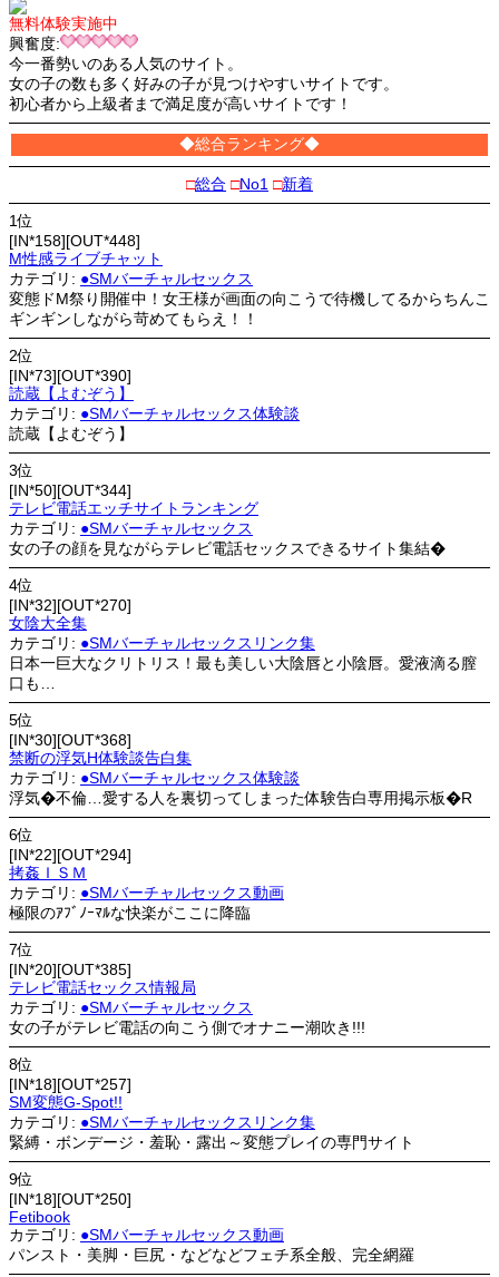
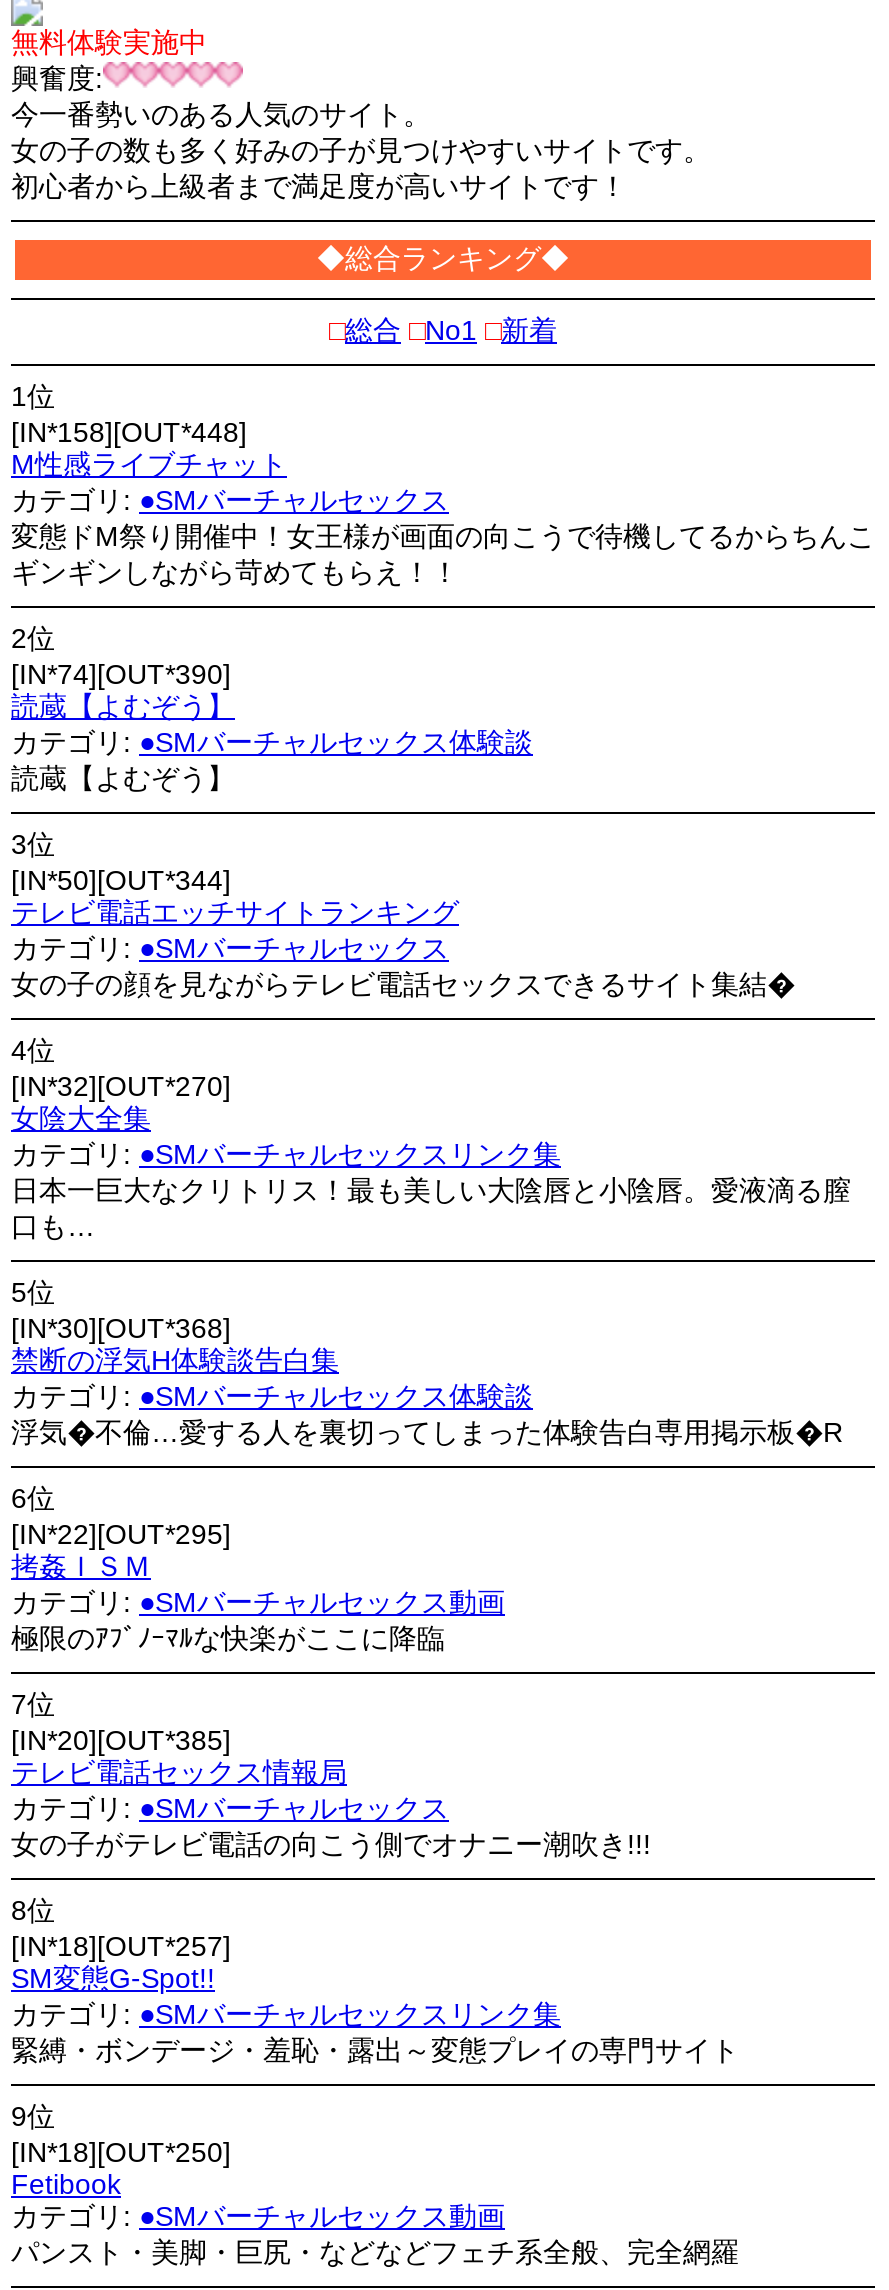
[13,367,127,384] IN*73 OUT*390 -> [19,658,223,690] IN*74 OUT*390
[13,846,127,864] IN*22 OUT*294 -> [19,1518,223,1550] IN*22 OUT*295

